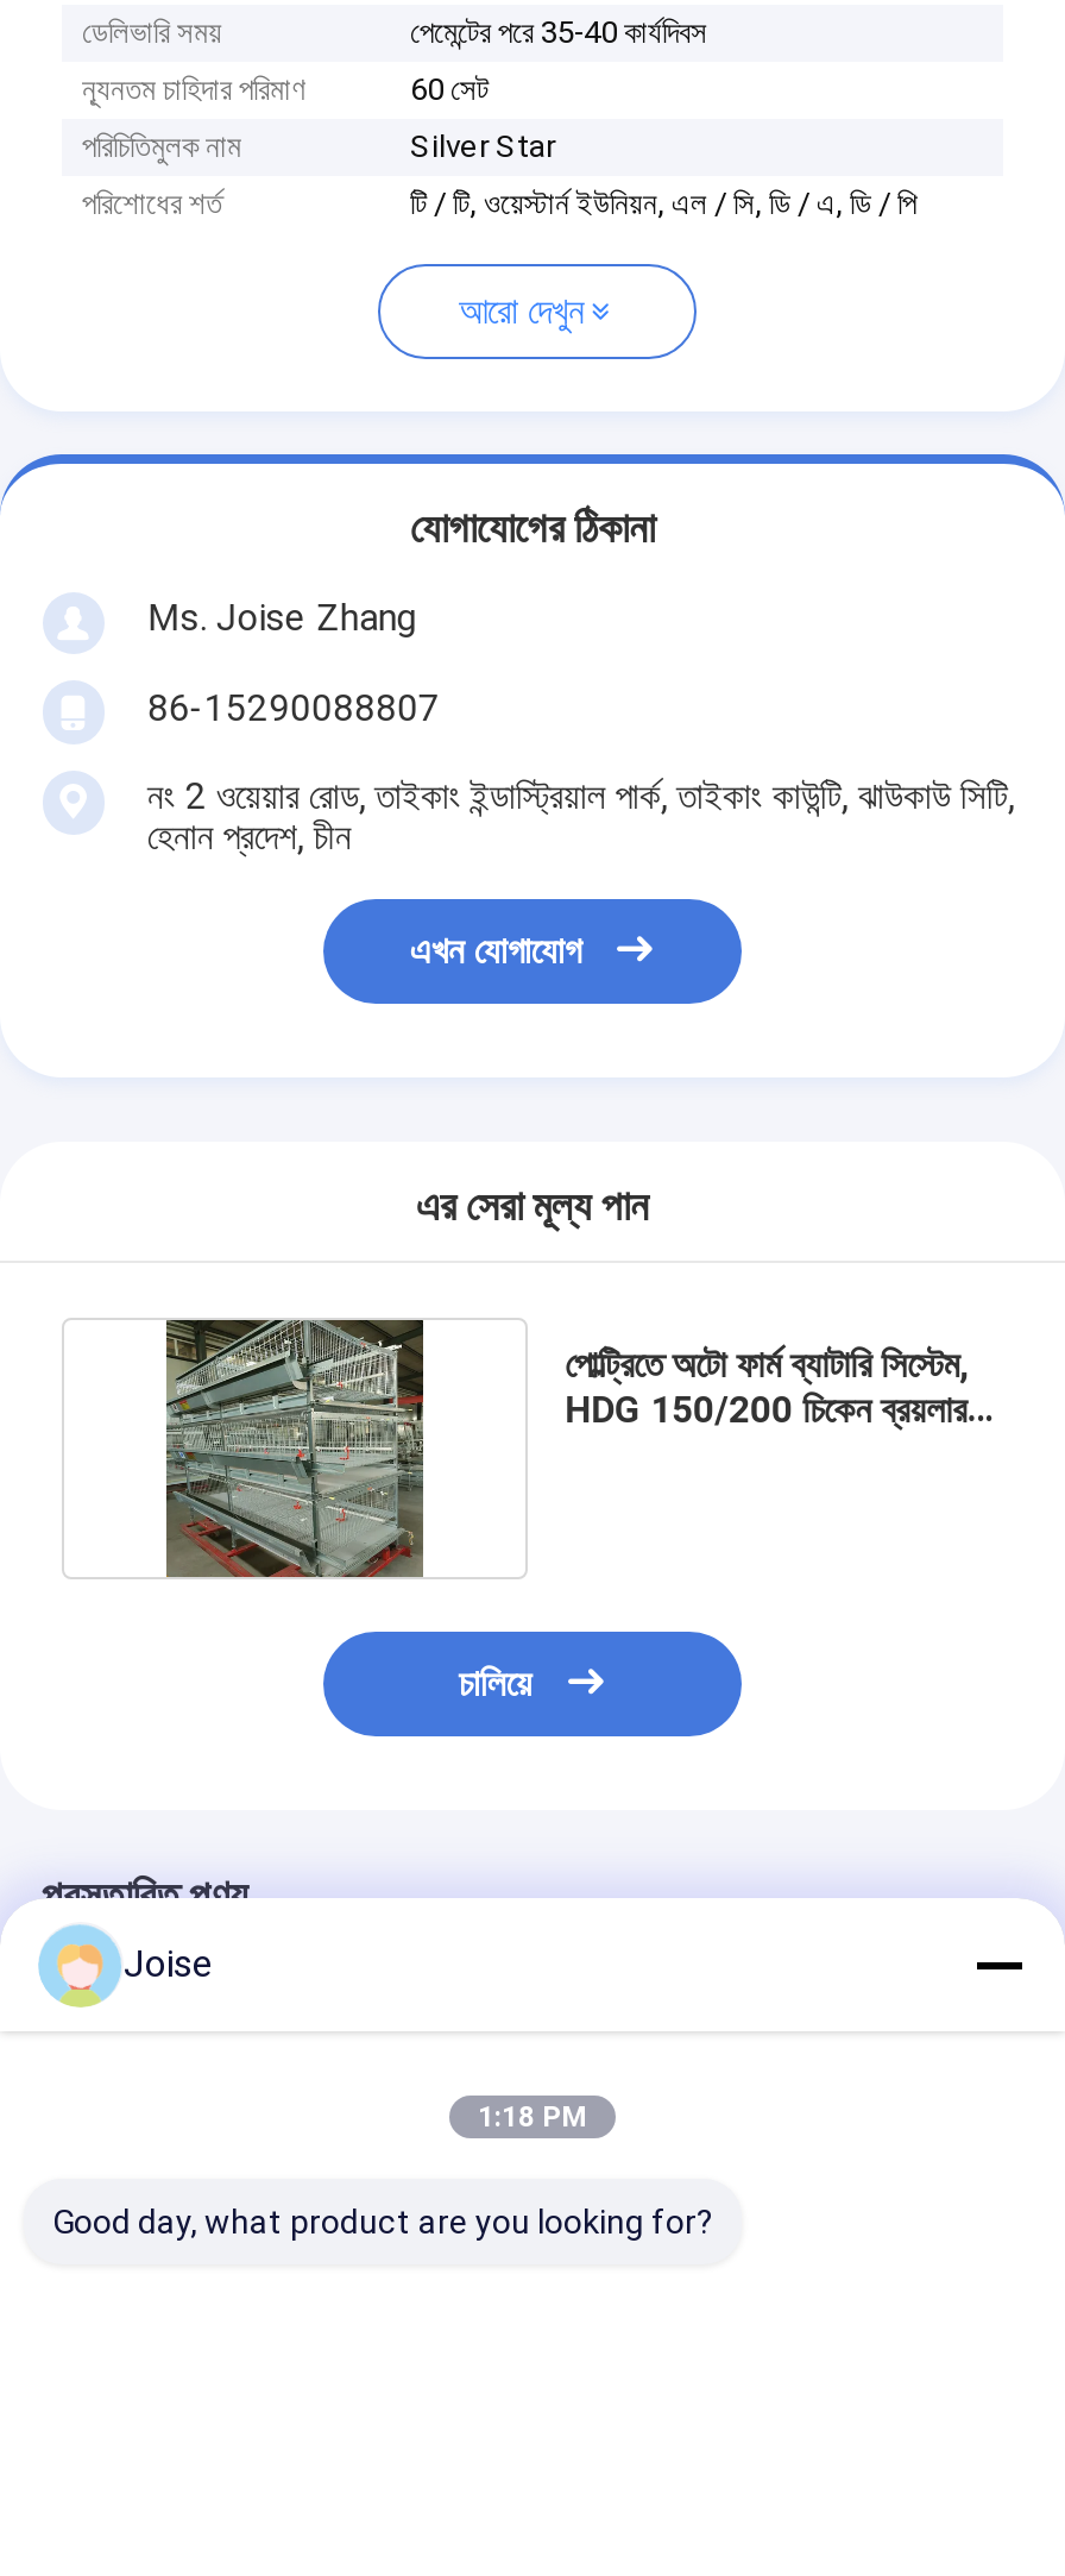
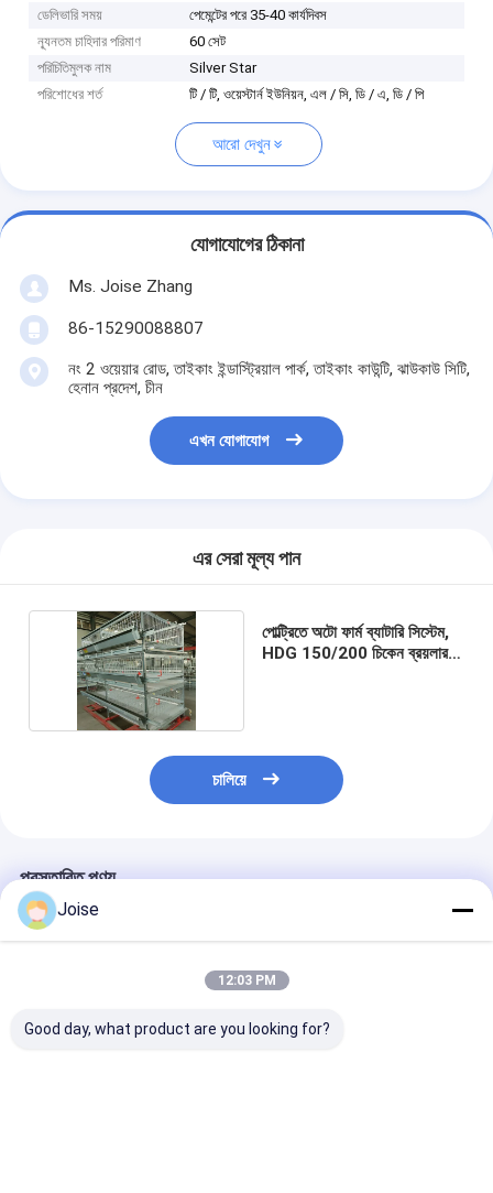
[478,2100,587,2134] 1:18 PM -> [217,973,276,988] 12:03 PM

